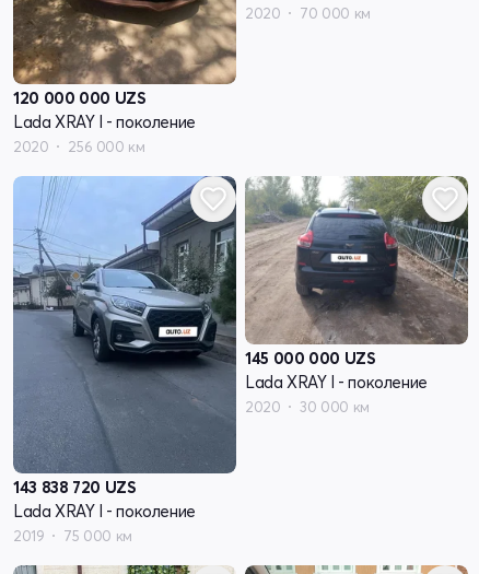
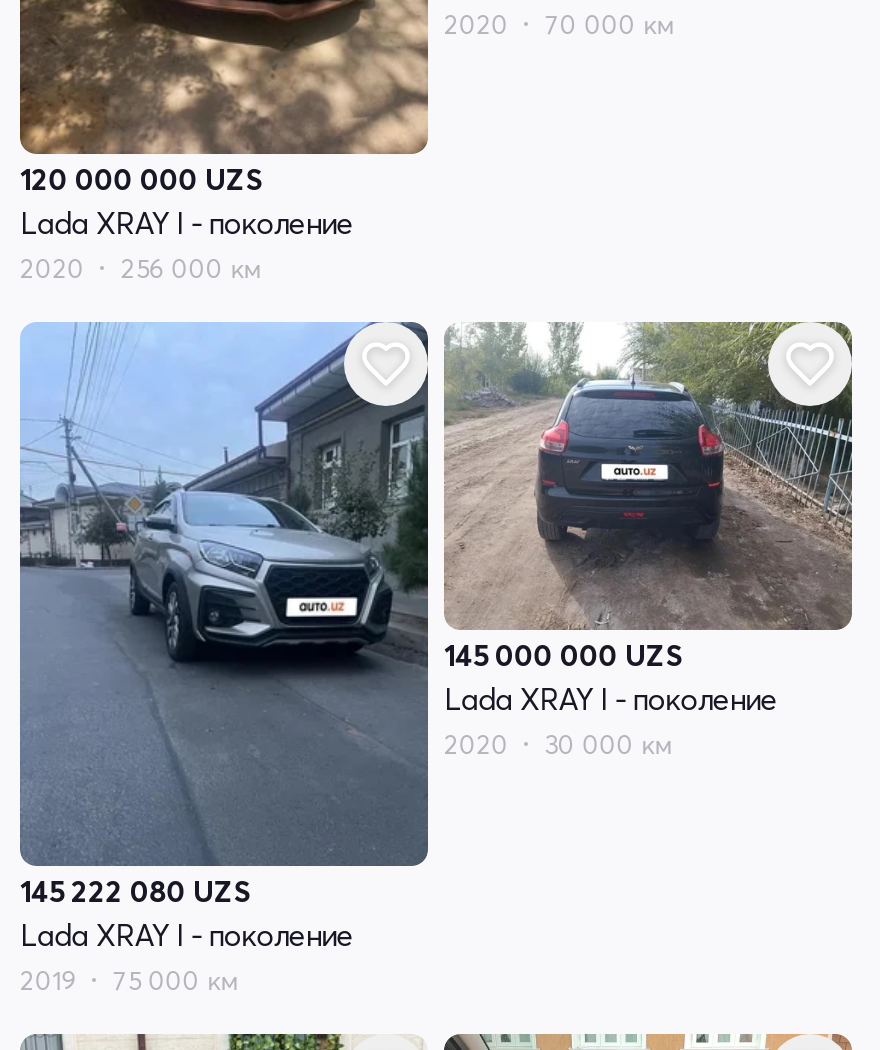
[13,477,136,498] 143 838 720 UZS -> [20,873,251,911] 145 222 080 UZS

